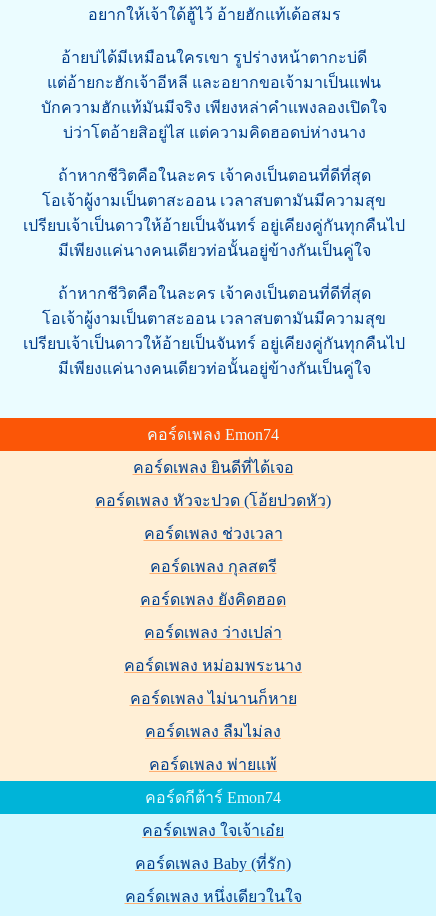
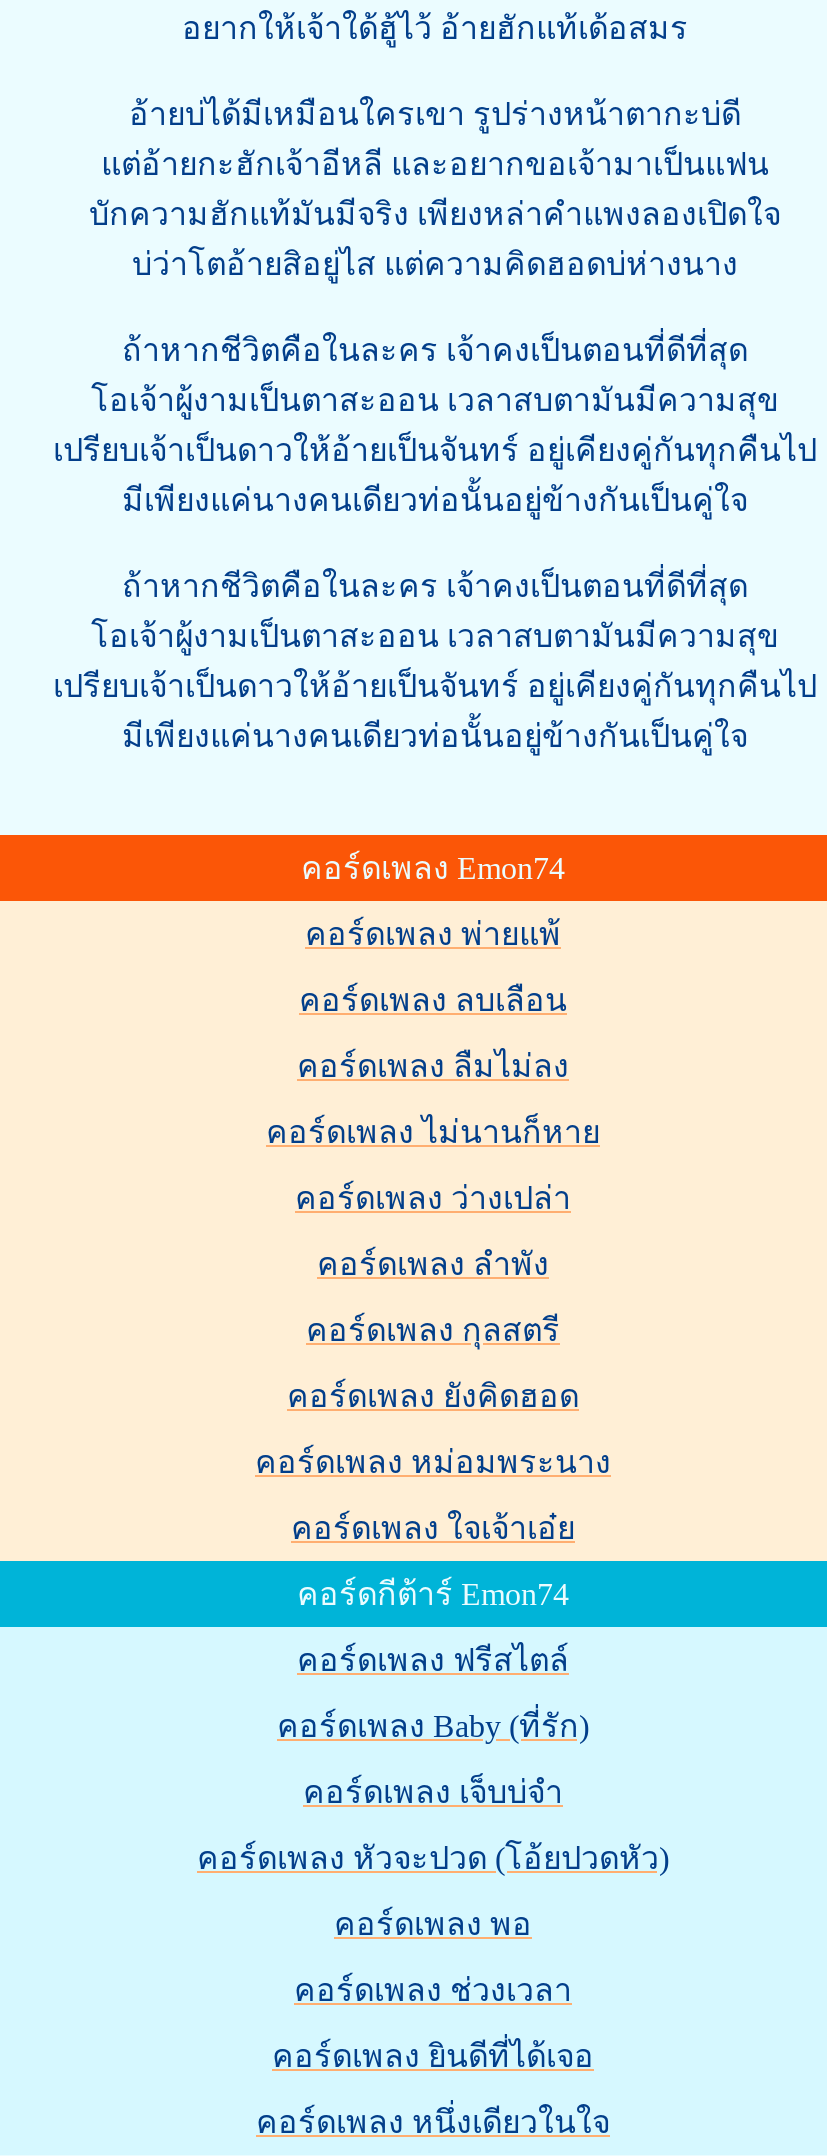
none -> [299,983,567,1281] คอร์ดเพลง ลบเลือน | คอร์ดเพลง ลำพัง
moved [95,459,331,542] -> [197,1841,669,2073]: คอร์ดเพลง ยินดีที่ได้เจอ | คอร์ดเพลง หัวจะปวด (โอ้ยปวดหัว) | คอร์ดเพลง ช่วงเวลา
moved [144,624,282,641] -> [295,1181,571,1215]: คอร์ดเพลง ว่างเปล่า
moved [129,690,296,773] -> [266,917,600,1149]: คอร์ดเพลง ไม่นานก็หาย | คอร์ดเพลง ลืมไม่ลง | คอร์ดเพลง พ่ายแพ้
none -> [297,1643,569,1677] คอร์ดเพลง ฟรีสไตล์
moved [142,822,284,839] -> [291,1511,575,1545]: คอร์ดเพลง ใจเจ้าเอ๋ย
none -> [303,1775,563,1941] คอร์ดเพลง เจ็บบ่จำ | คอร์ดเพลง พอ

